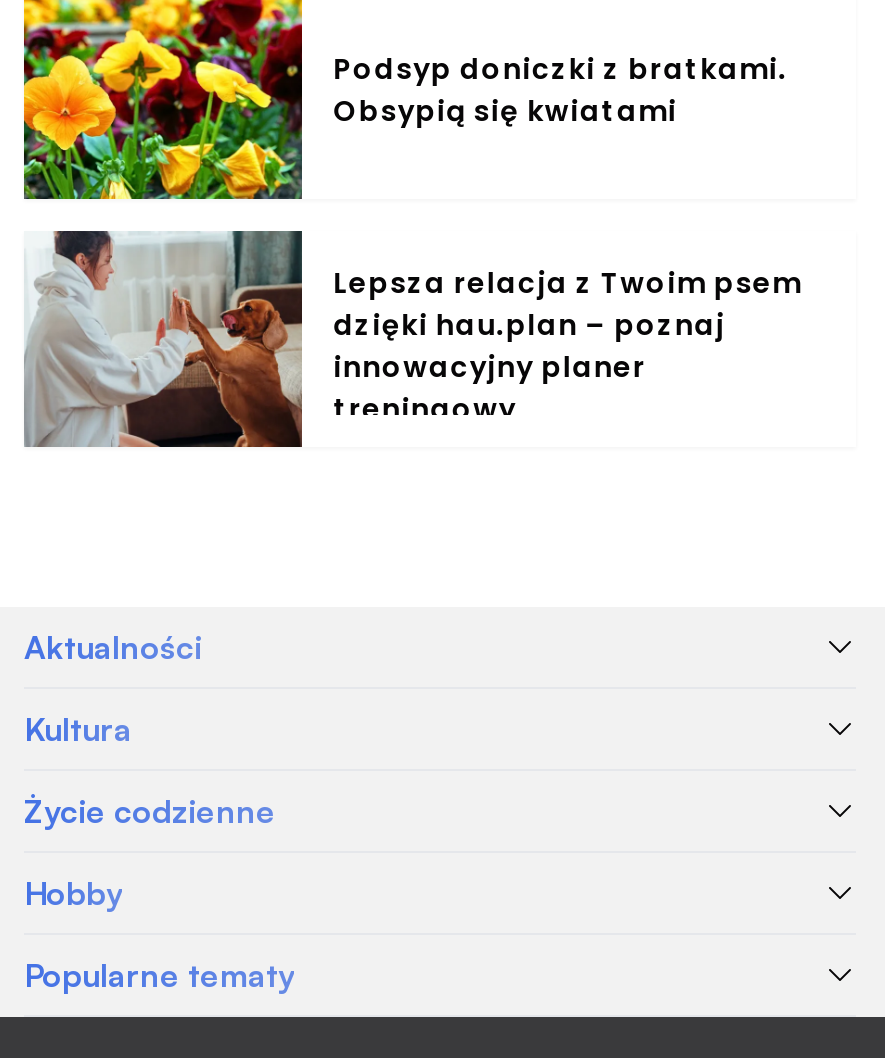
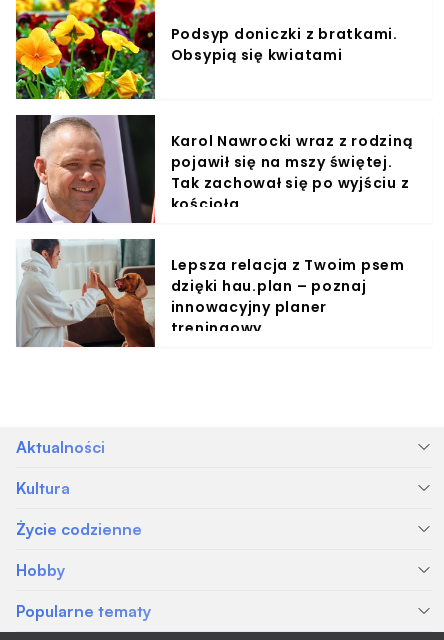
none -> [15,114,412,224] [image] | Karol Nawrocki wraz z rodziną | pojawił się na mszy świętej. | Tak zachował się po wyjściu z | kościoła

